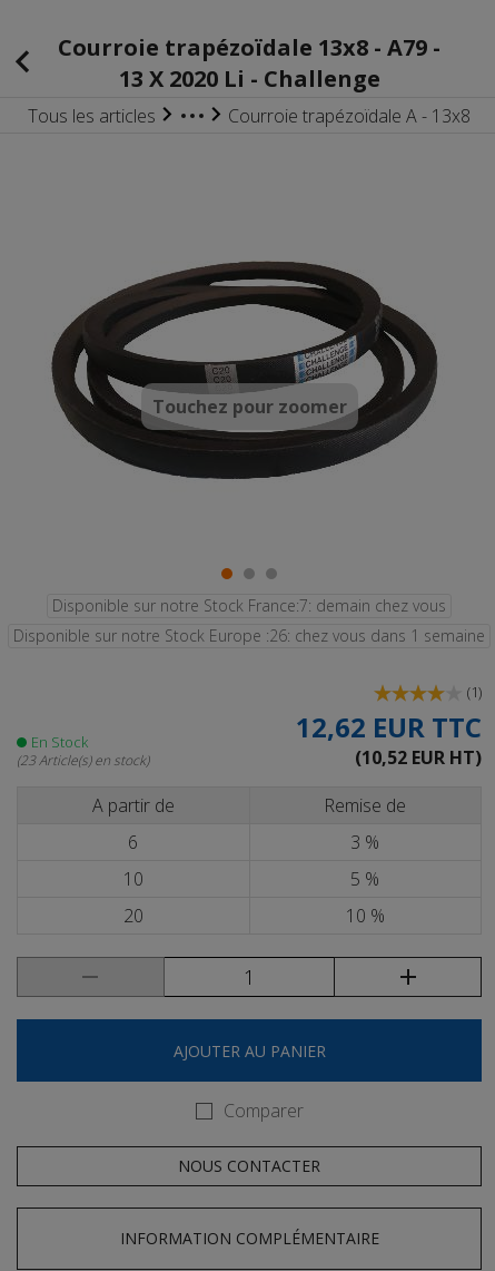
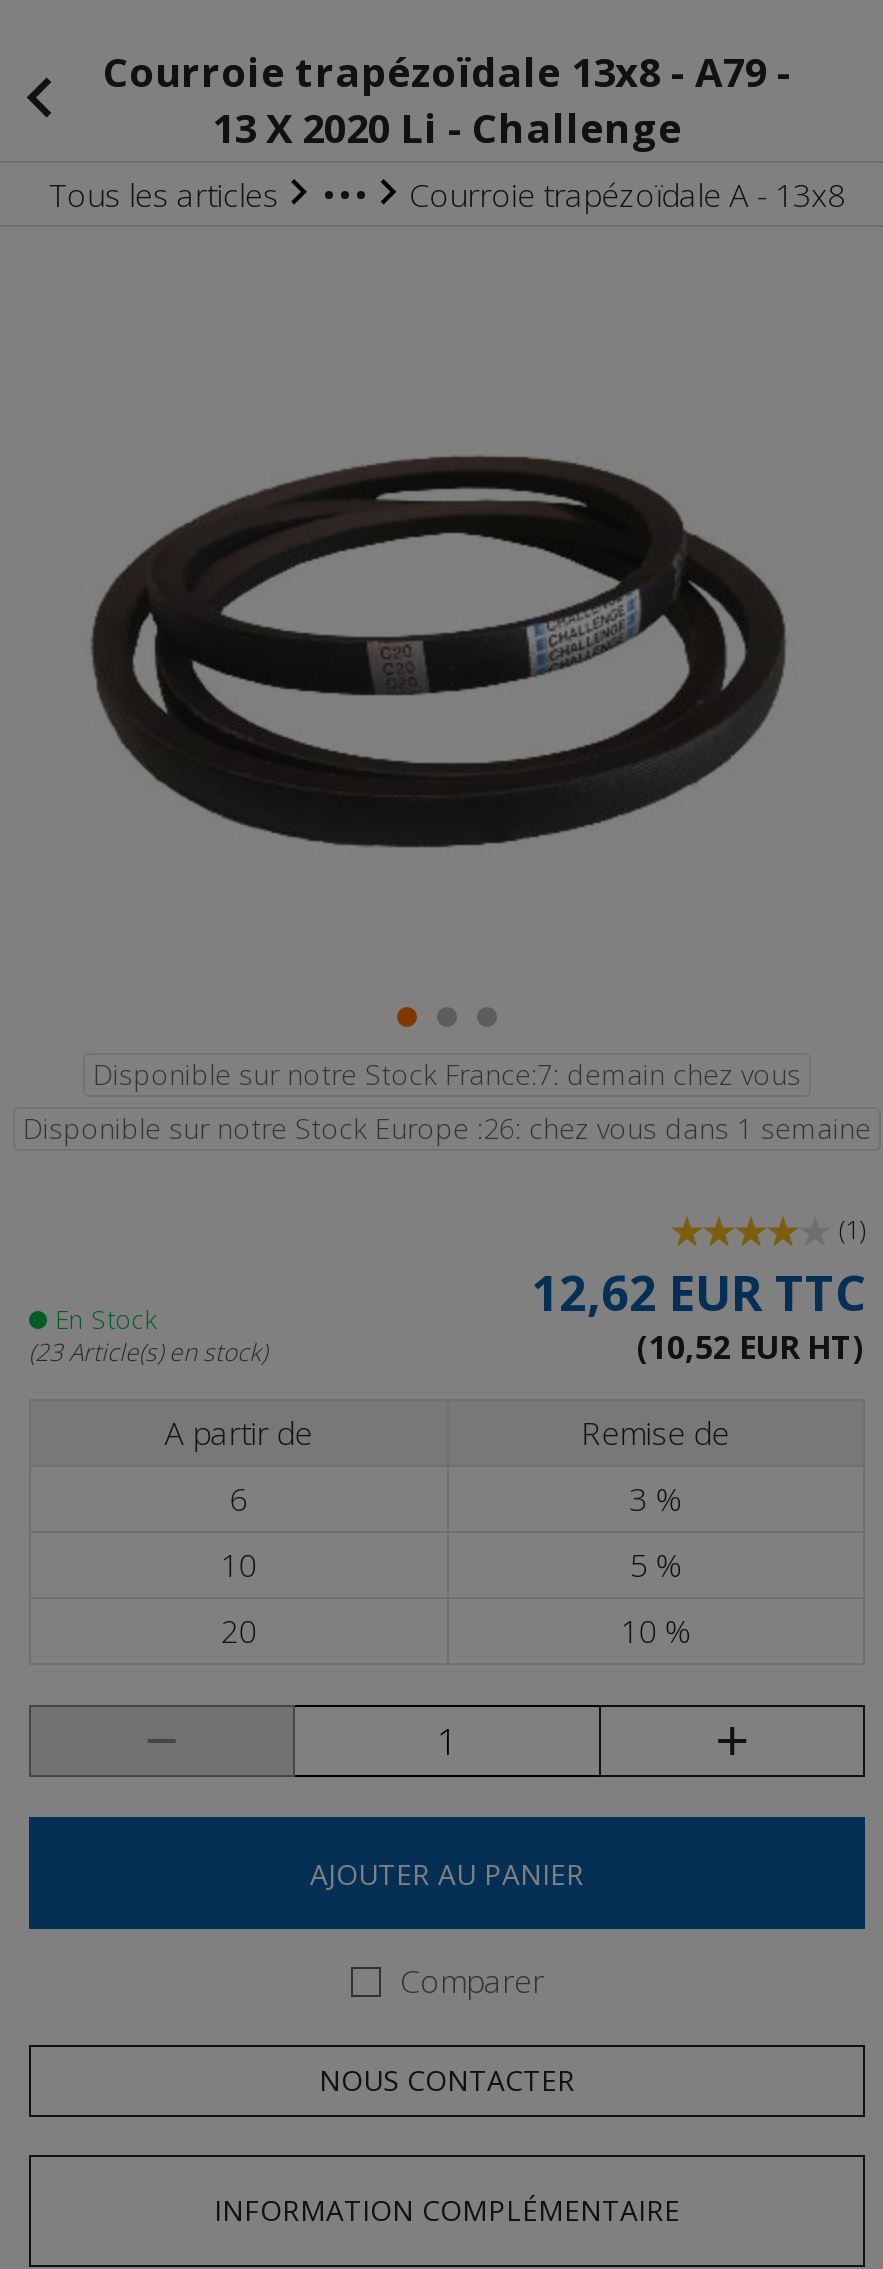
[152,394,346,418] Touchez pour zoomer -> none

